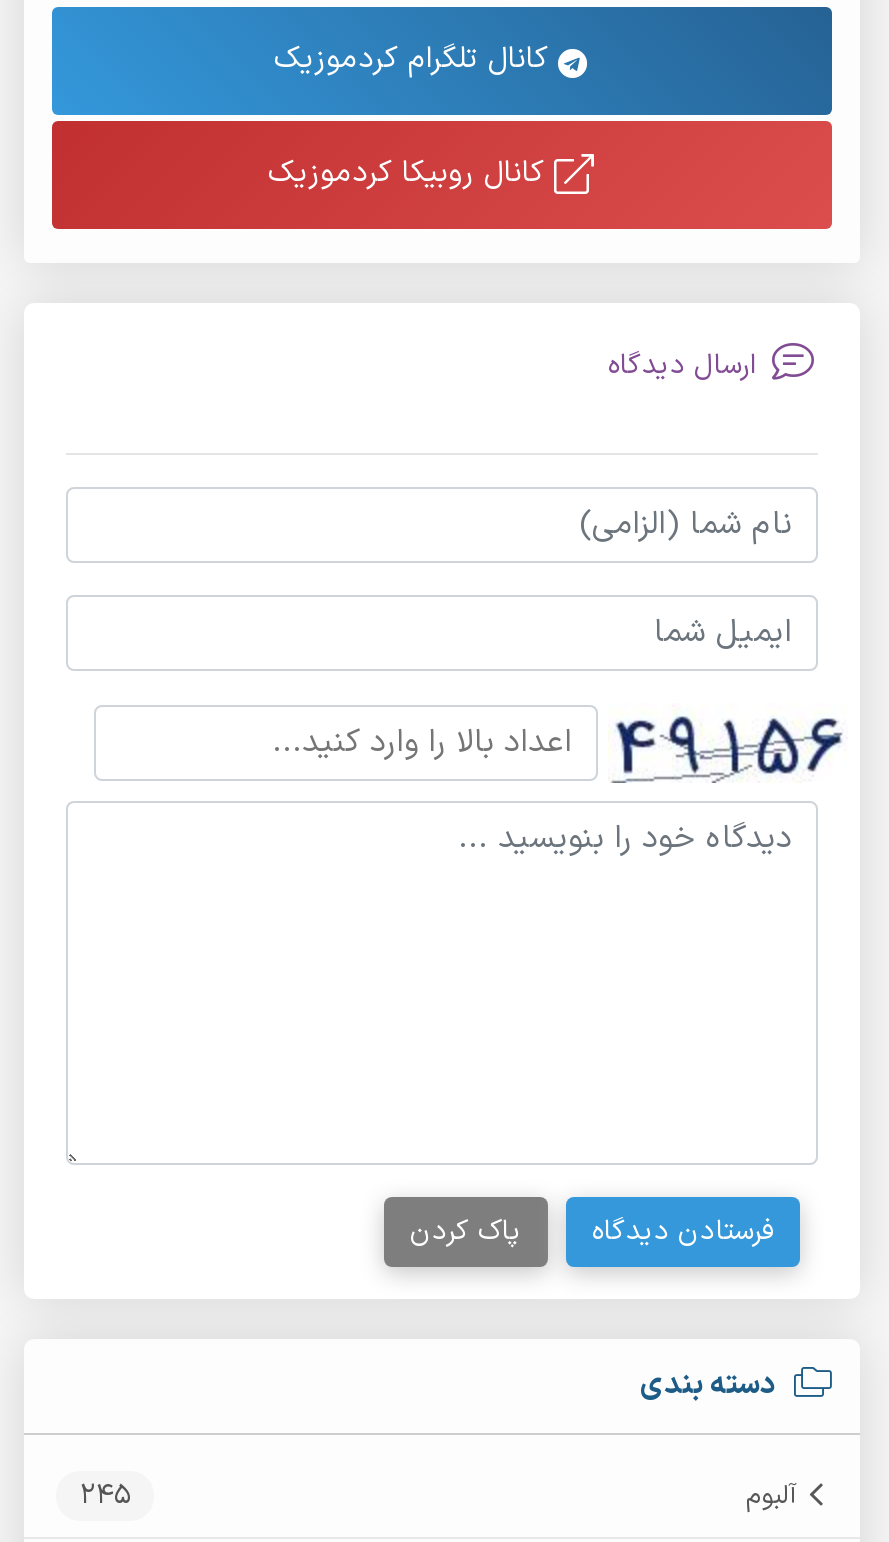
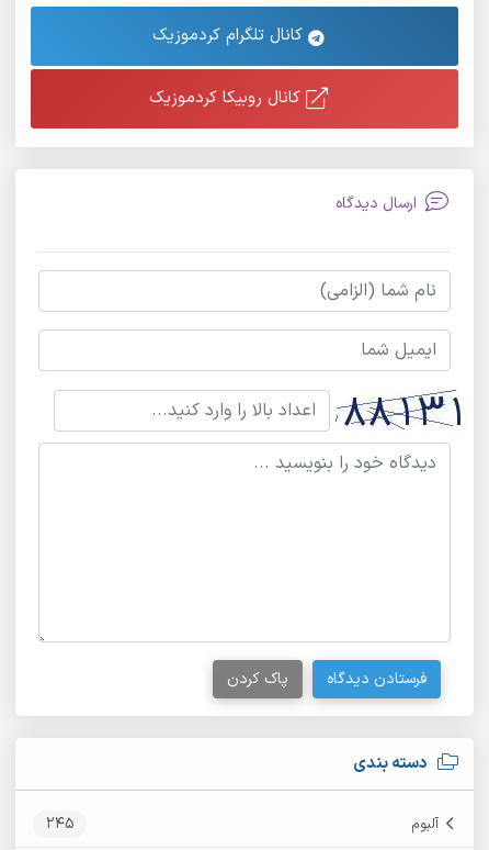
[608,705,844,785] [image] -> [334,389,464,433] [image]

